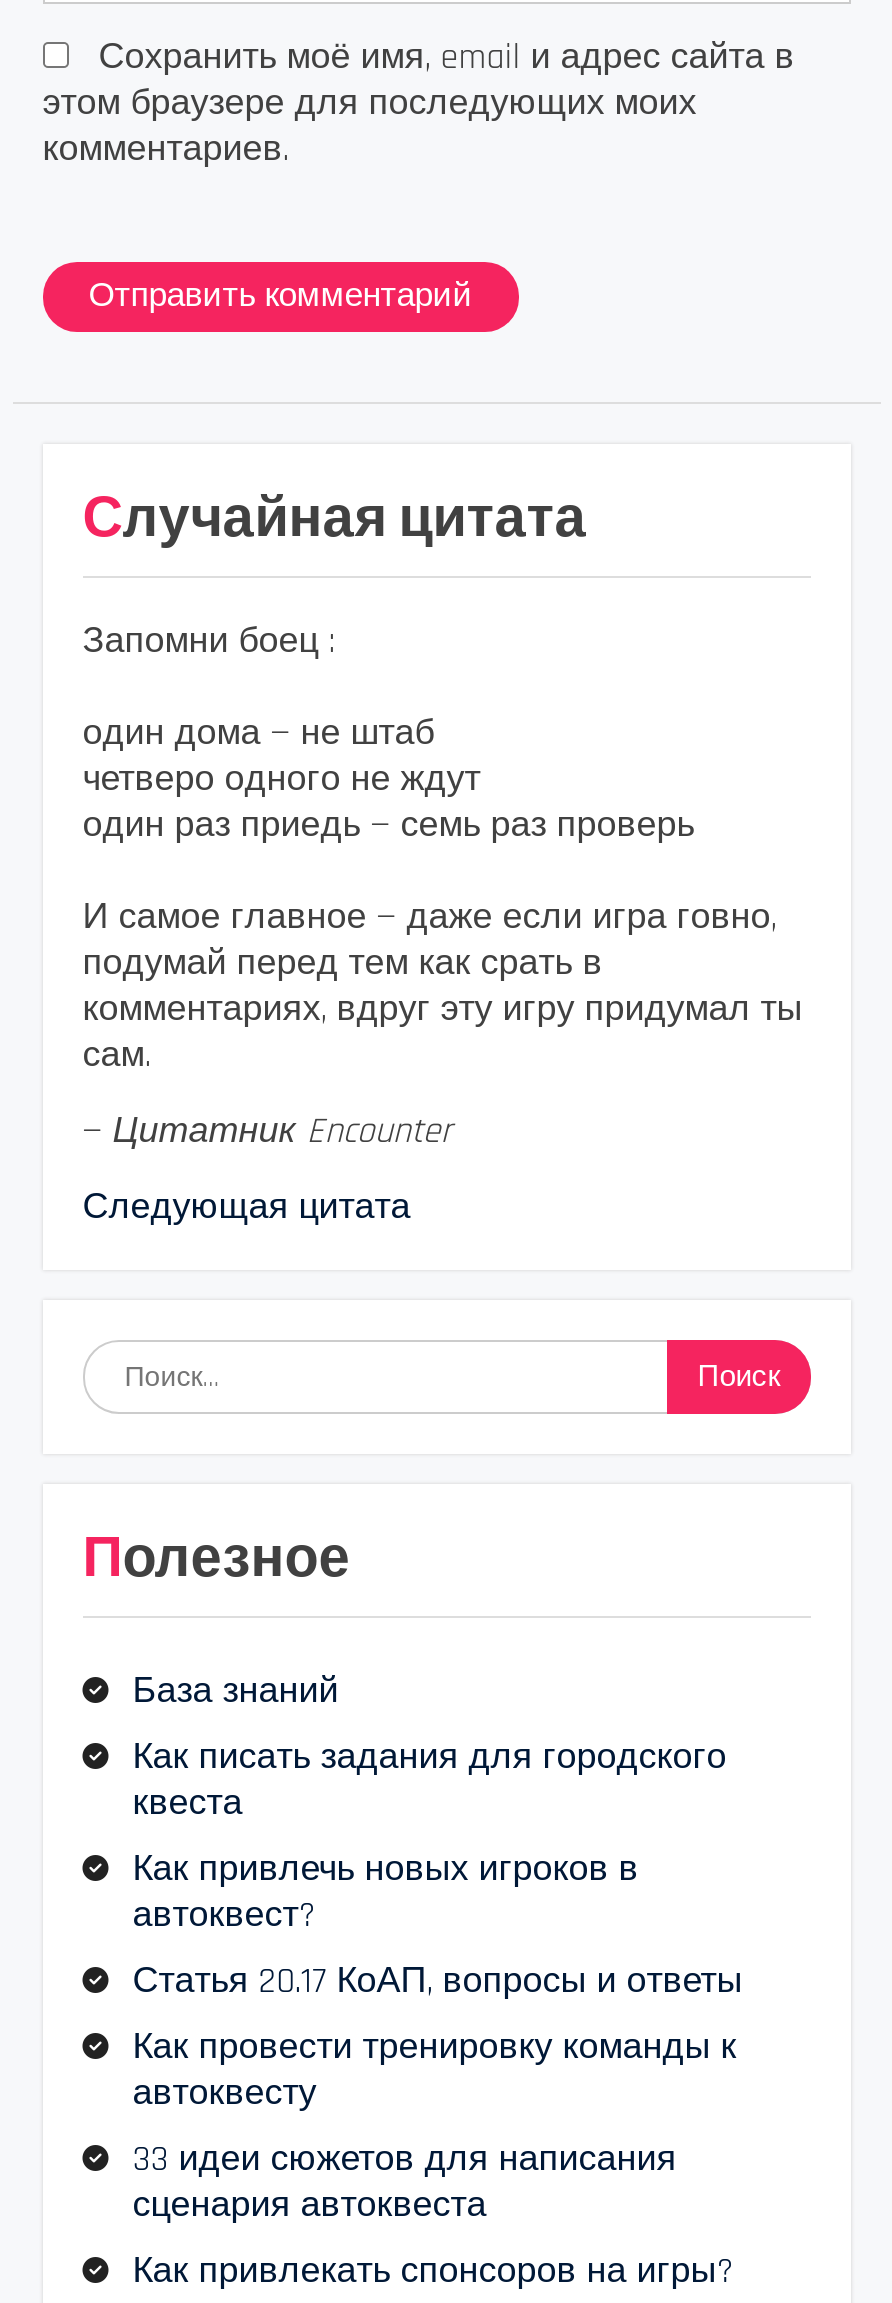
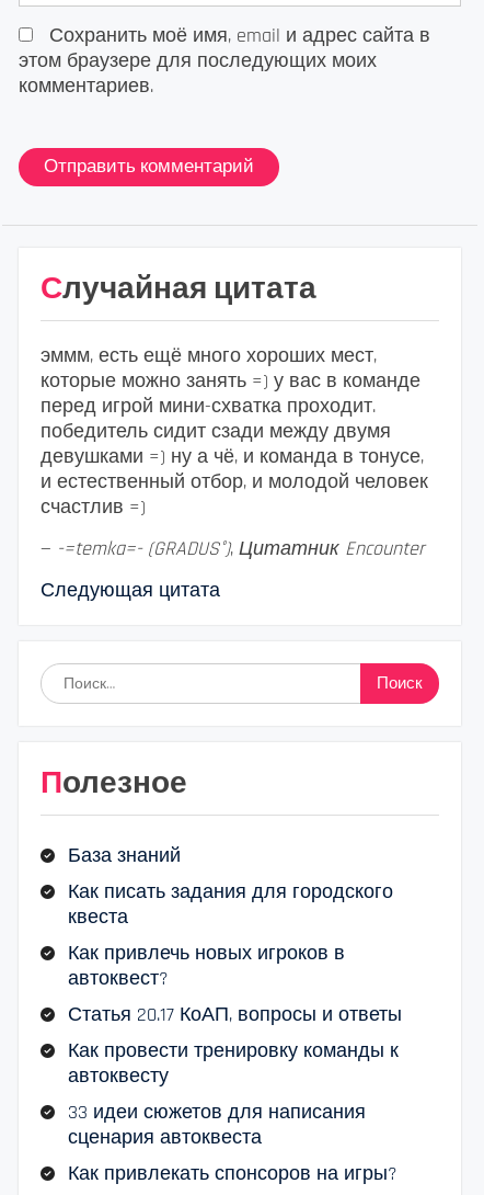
[82,618,802,1154] Запомни боец : | один дома — не штаб | четверо одного не ждут | один раз приедь — семь раз проверь | И самое главное — даже если игра говно, | подумай перед тем как срать в | комментариях, вдруг эту игру придумал ты | сам. | — Цитатник Encounter -> [40,343,428,562] эммм, есть ещё много хороших мест, | которые можно занять =) у вас в команде | перед игрой мини-схватка проходит. | победитель сидит сзади между двумя | девушками =) ну а чё, и команда в тонусе, | и естественный отбор, и молодой человек | счастлив =) | — -=temka=- (GRADUS°), Цитатник Encounter

